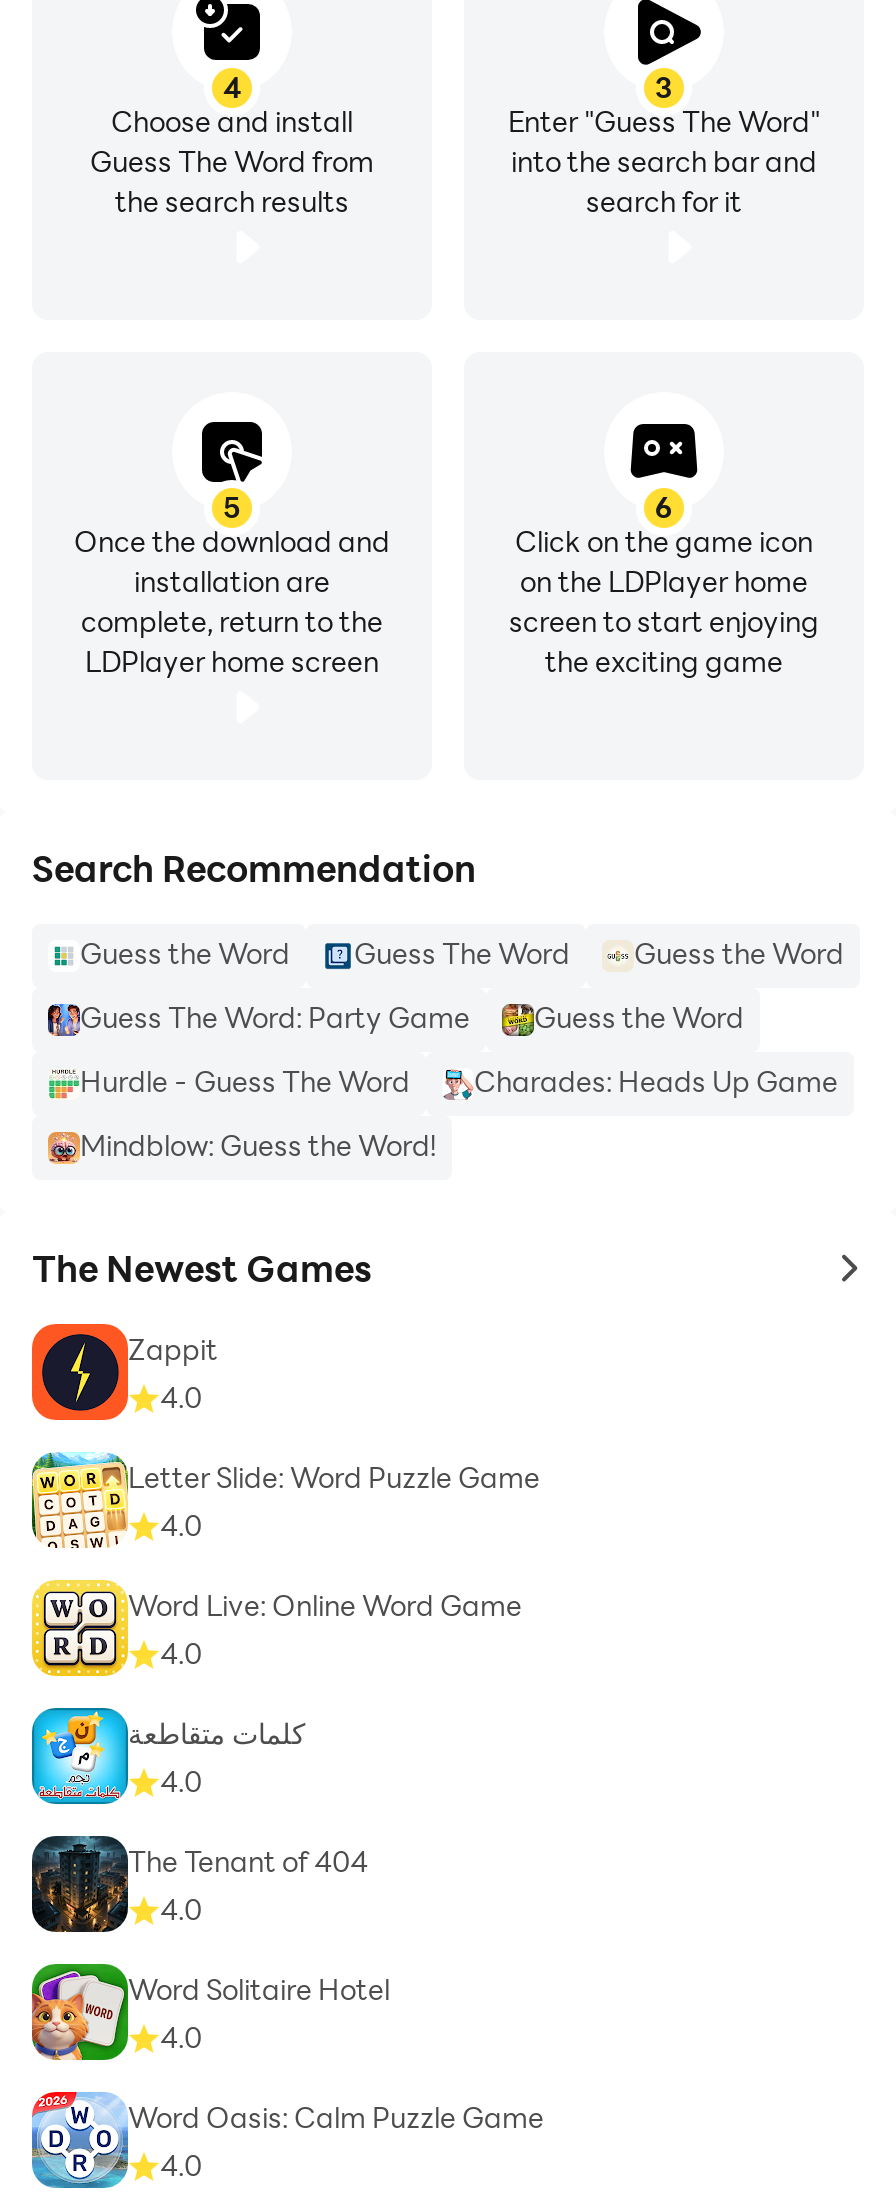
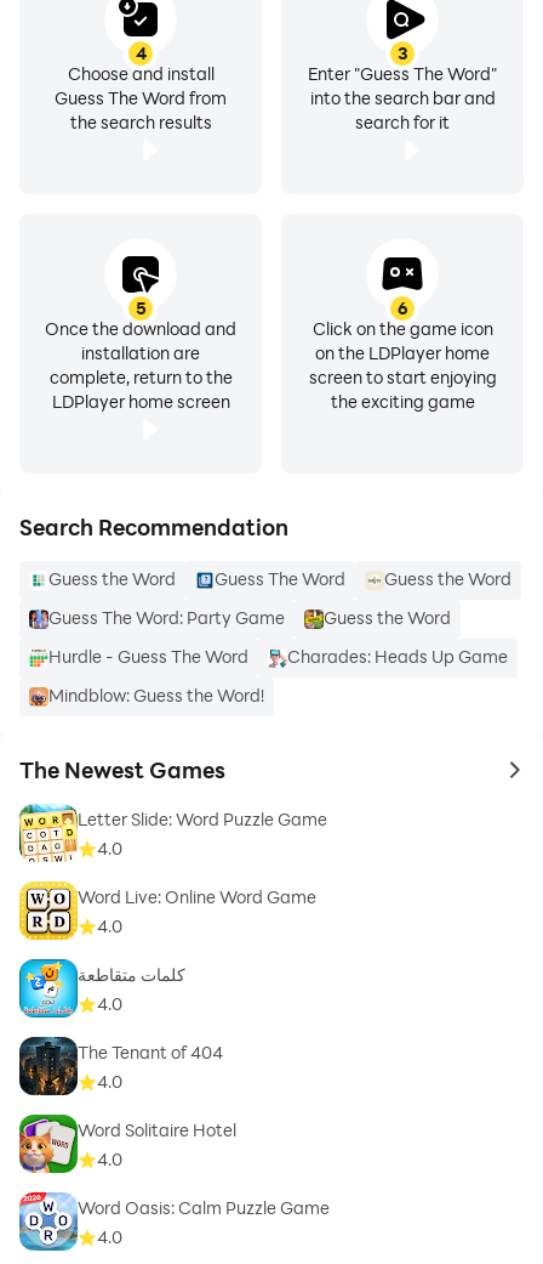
[30,1322,218,1422] [image] | Zappit | 4.0 -> none

